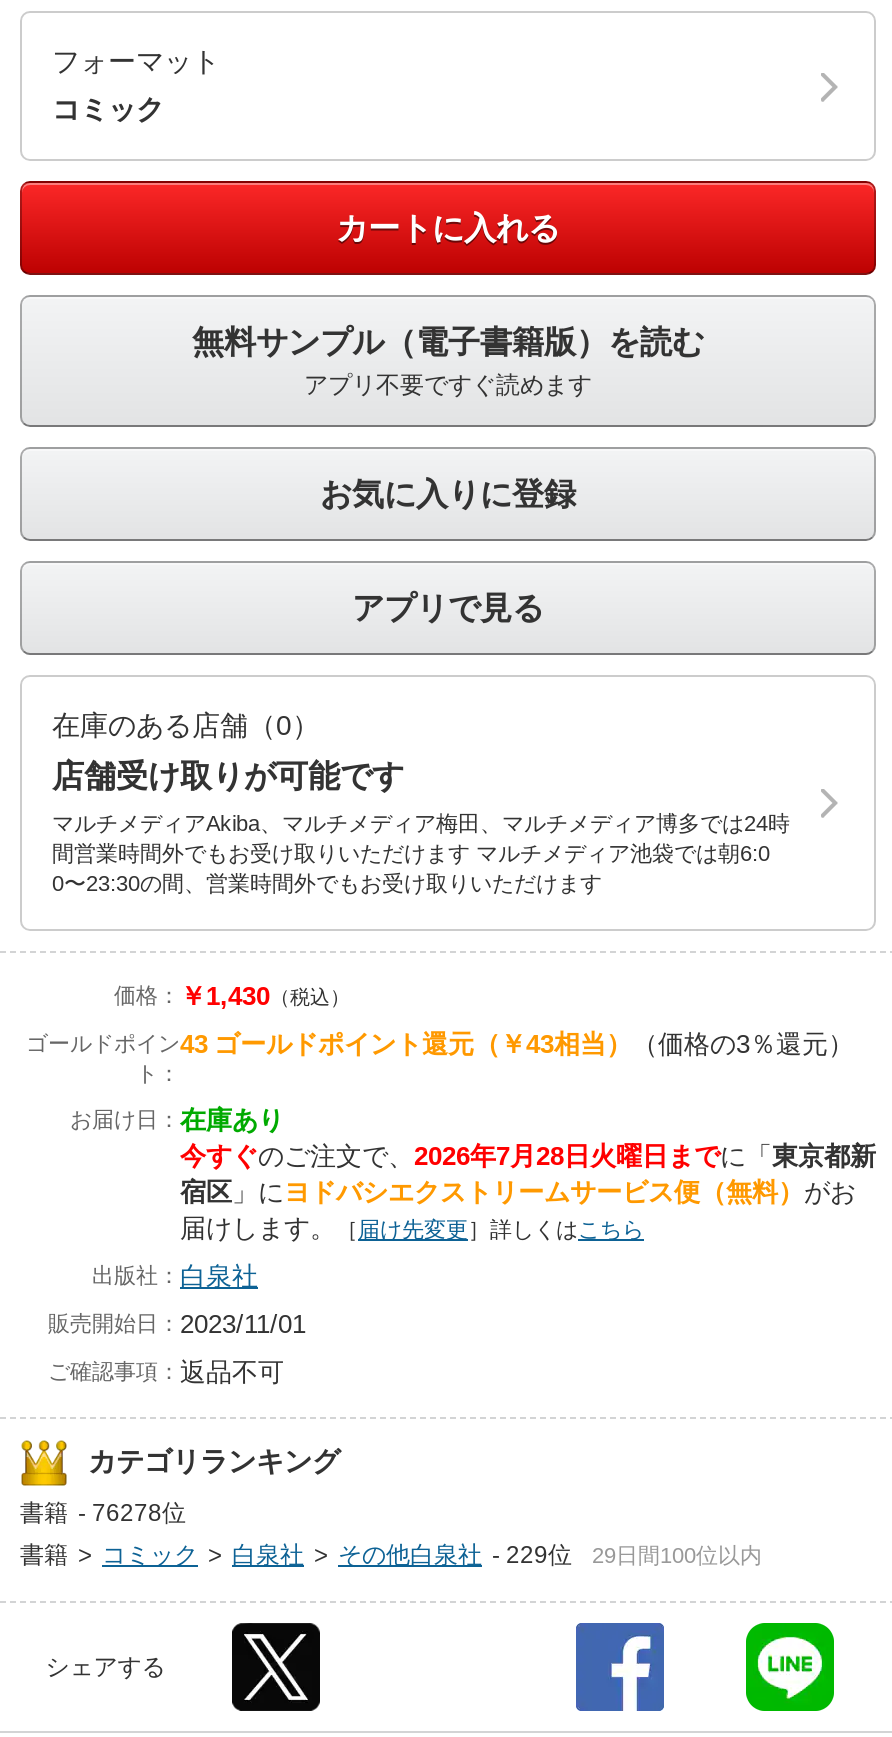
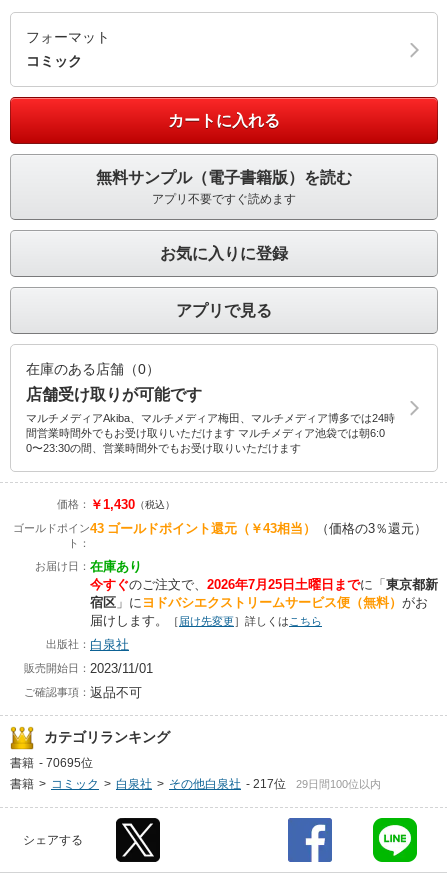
[180,1141,876,1171] 今すぐのご注文で、2026年7月28日火曜日までに「東京都新 -> [90,577,438,592] 今すぐのご注文で、2026年7月25日土曜日までに「東京都新
[20,1499,186,1527] 書籍 - 76278位 -> [10,756,93,770] 書籍 - 70695位
[20,1541,572,1569] 書籍 > コミック > 白泉社 > その他白泉社 - 229位 -> [10,777,286,791] 書籍 > コミック > 白泉社 > その他白泉社 - 217位

